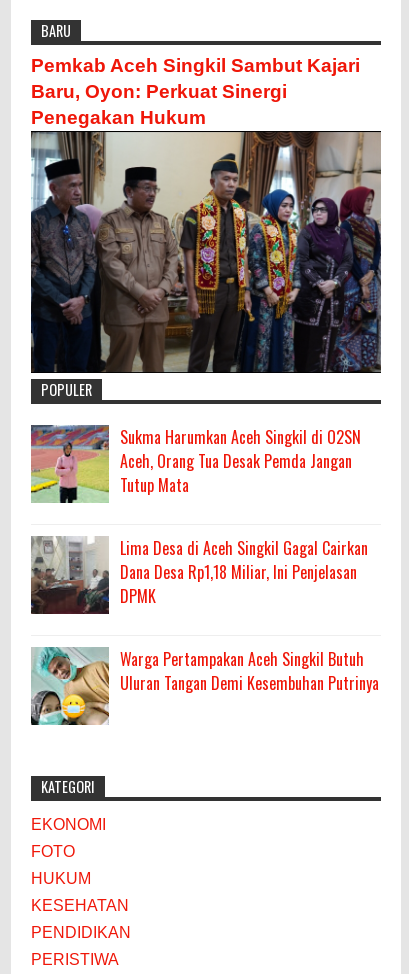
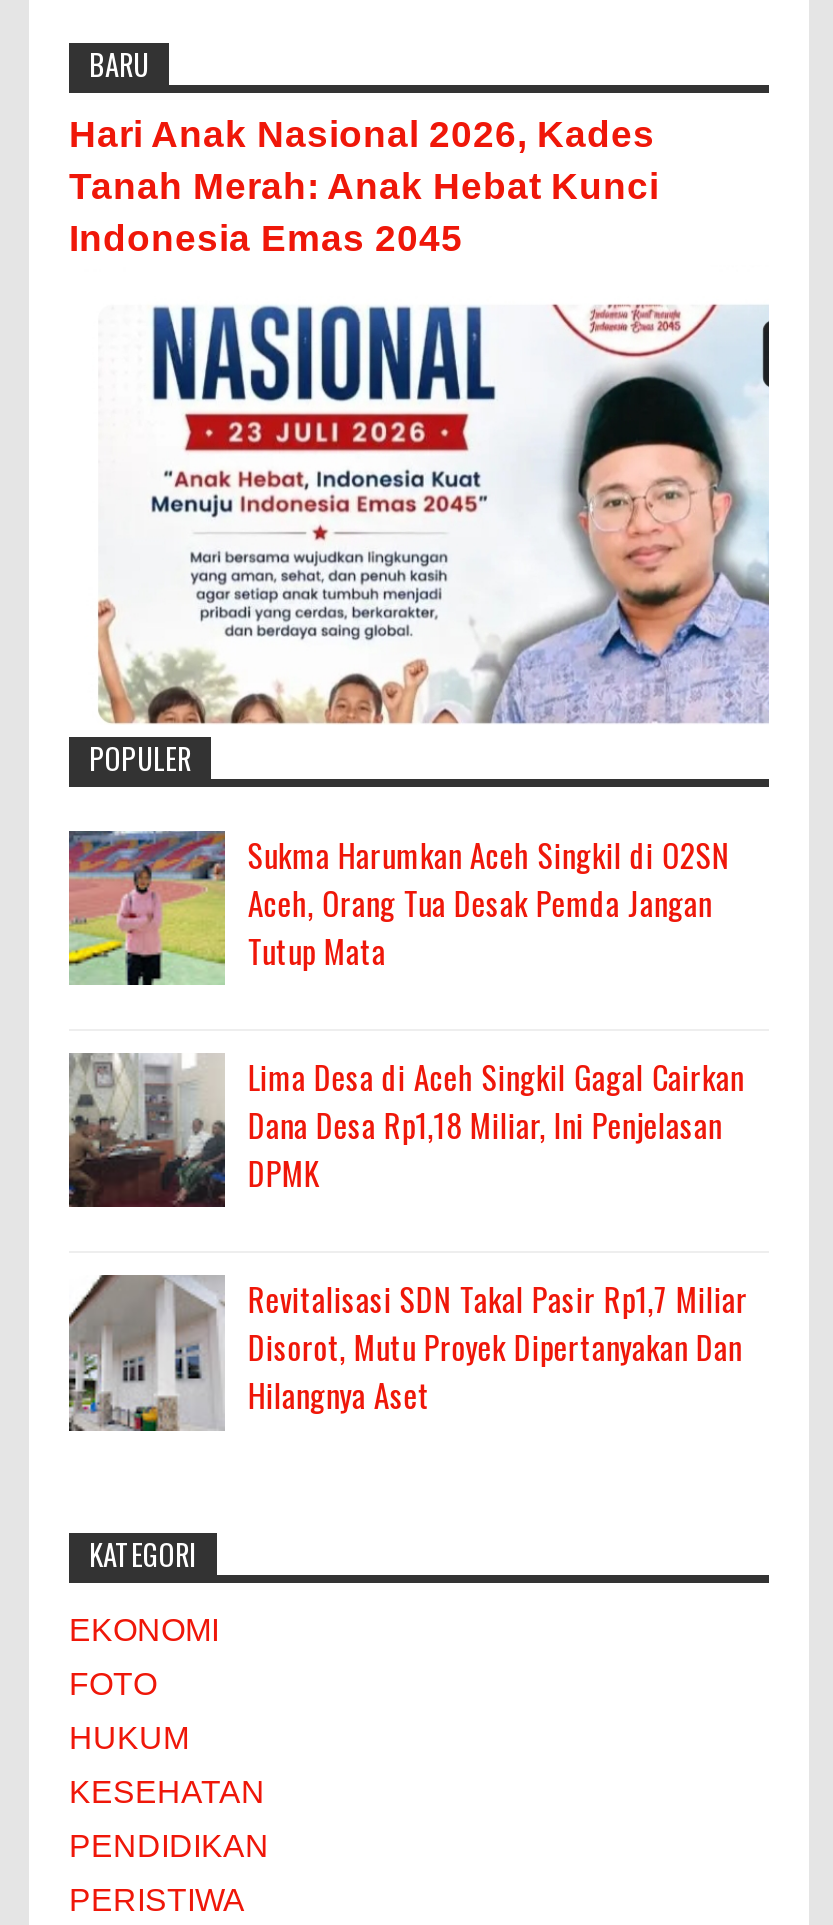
[31,54,360,127] Pemkab Aceh Singkil Sambut Kajari | Baru, Oyon: Perkuat Sinergi | Penegakan Hukum -> [69,112,659,258] Hari Anak Nasional 2026, Kades | Tanah Merah: Anak Hebat Kunci | Indonesia Emas 2045
[30,130,382,374] [image] -> [69,265,769,727] [image]
[31,647,379,725] [image] | Warga Pertampakan Aceh Singkil Butuh | Uluran Tangan Demi Kesembuhan Putrinya -> [67,1275,748,1433] [image] | Revitalisasi SDN Takal Pasir Rp1,7 Miliar | Disorot, Mutu Proyek Dipertanyakan Dan | Hilangnya Aset

